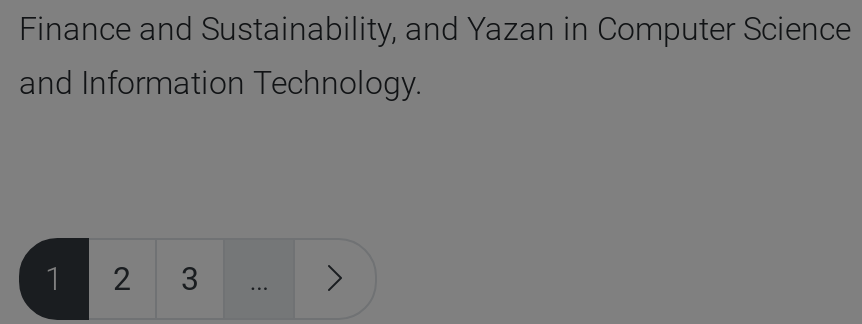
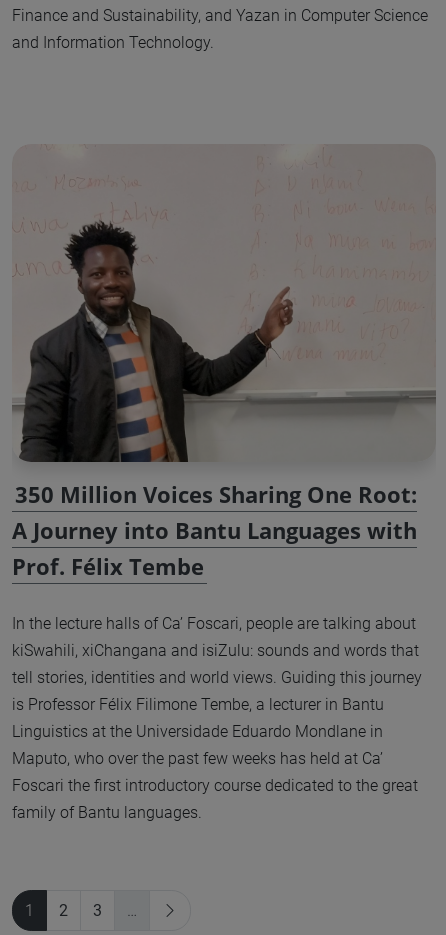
none -> [12,144,437,822] [image] | 350 Million Voices Sharing One Root: | A Journey into Bantu Languages with | Prof. Félix Tembe | In the lecture halls of Ca’ Foscari, people are talking about | kiSwahili, xiChangana and isiZulu: sounds and words that | tell stories, identities and world views. Guiding this journey | is Professor Félix Filimone Tembe, a lecturer in Bantu | Linguistics at the Universidade Eduardo Mondlane in | Maputo, who over the past few weeks has held at Ca’ | Foscari the first introductory course dedicated to the great | family of Bantu languages.

